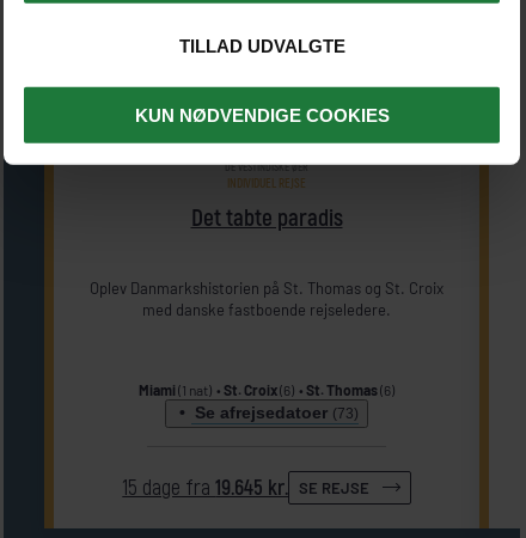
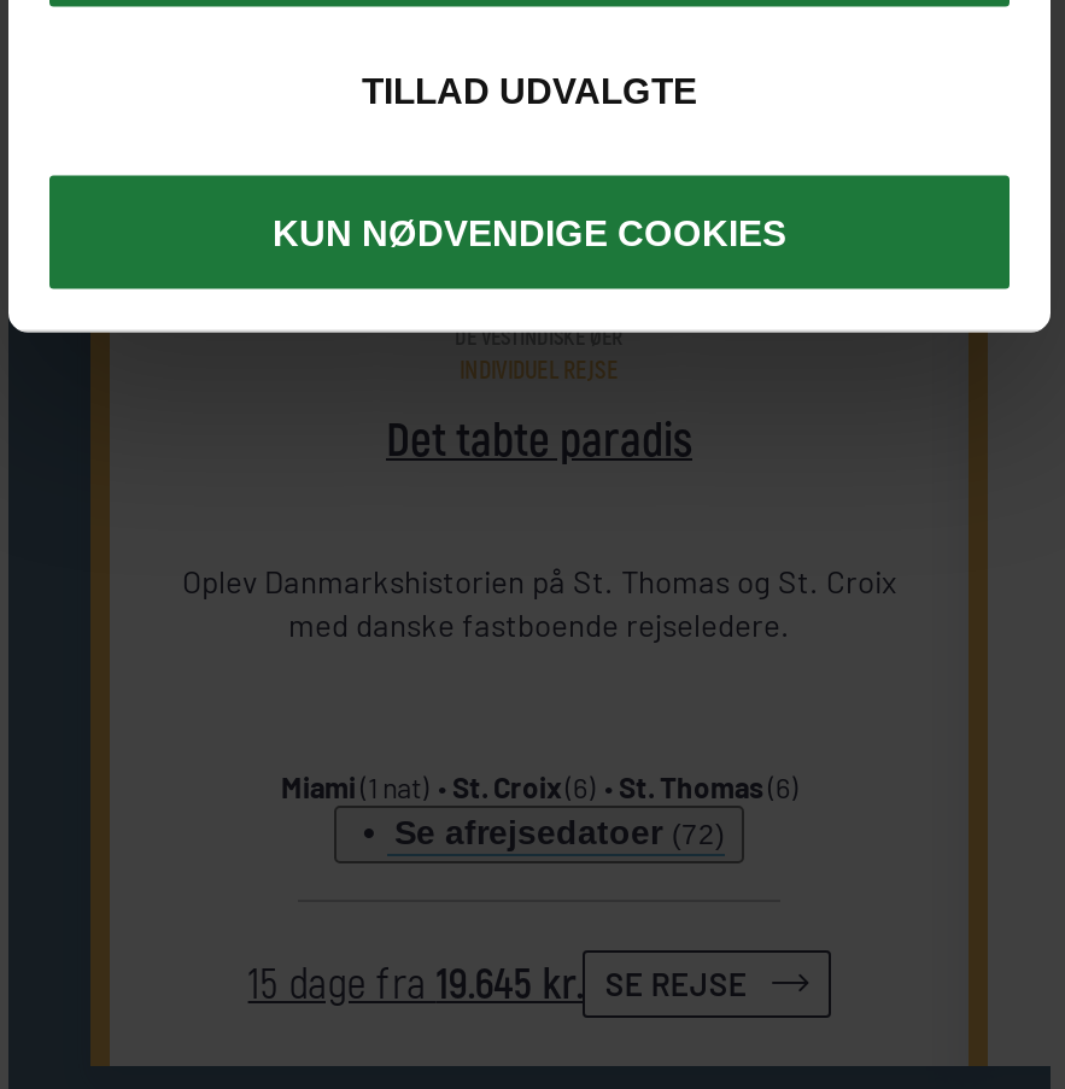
[195,403,359,422] Se afrejsedatoer (73) -> [394,814,725,852] Se afrejsedatoer (72)

